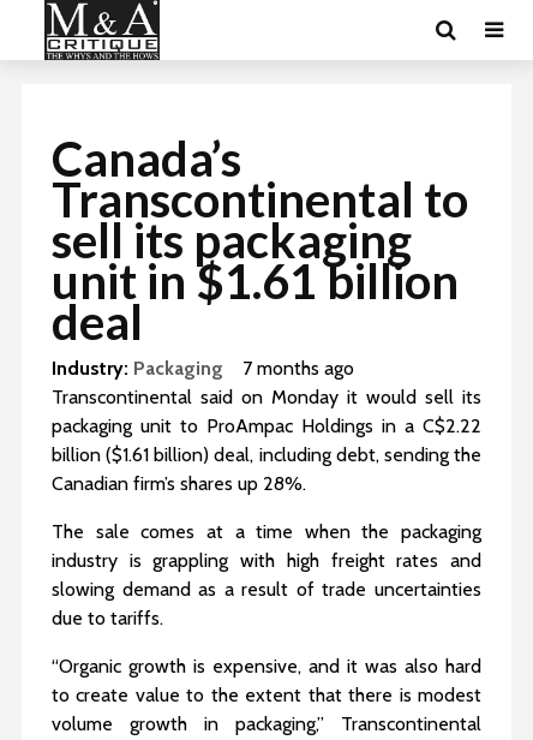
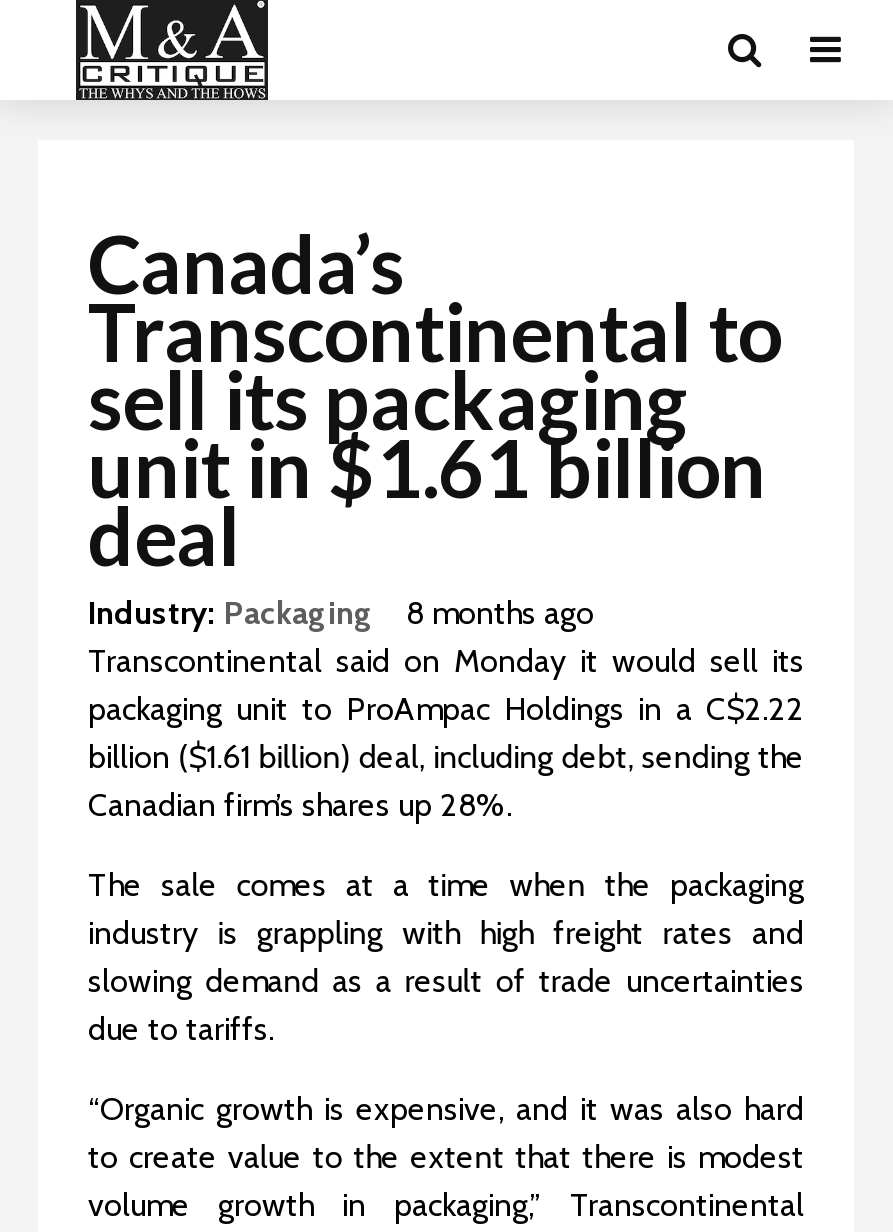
[52,357,354,380] Industry: Packaging 7 months ago -> [88,594,594,632] Industry: Packaging 8 months ago

